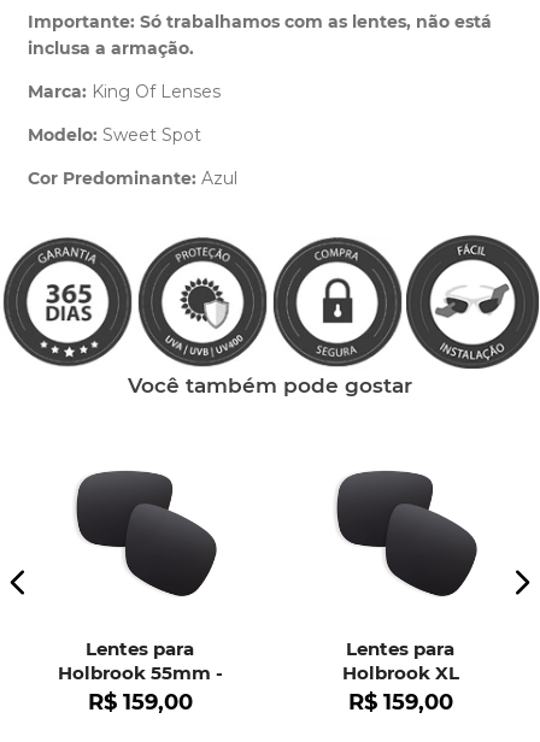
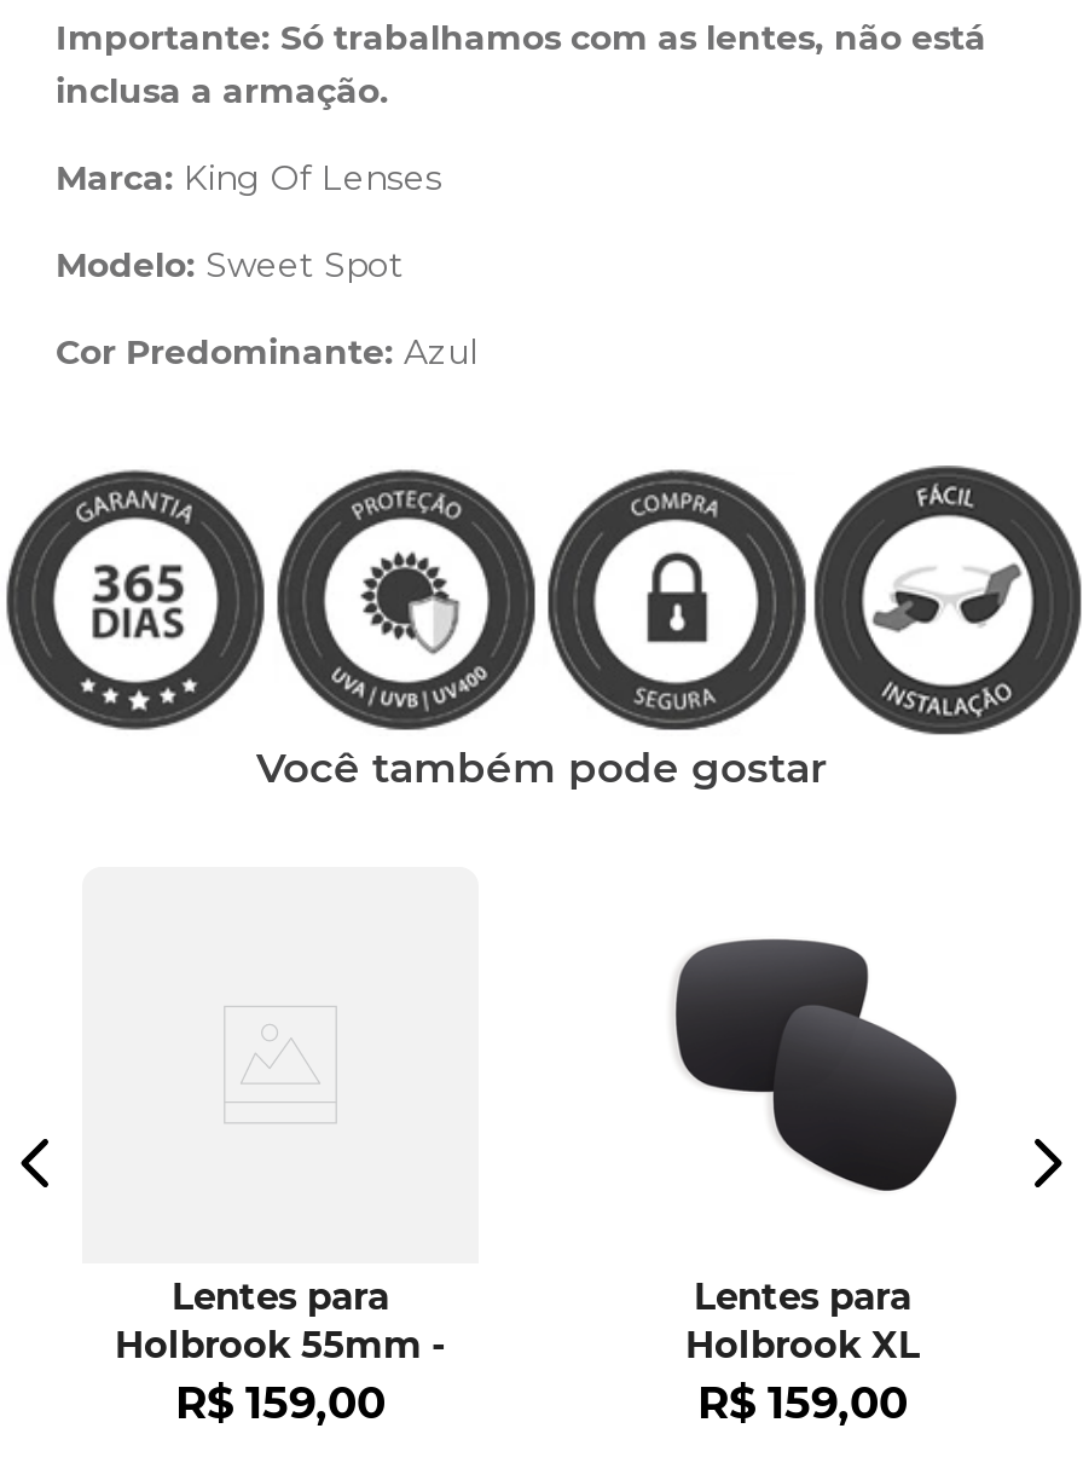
[75,470,218,597] [image] -> none

